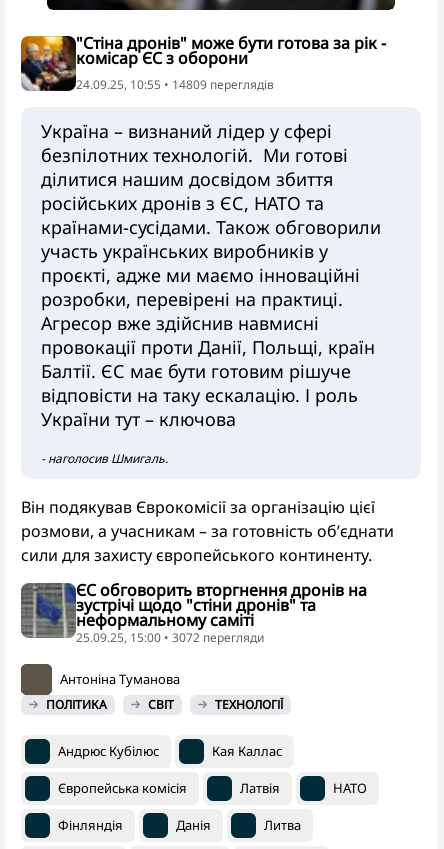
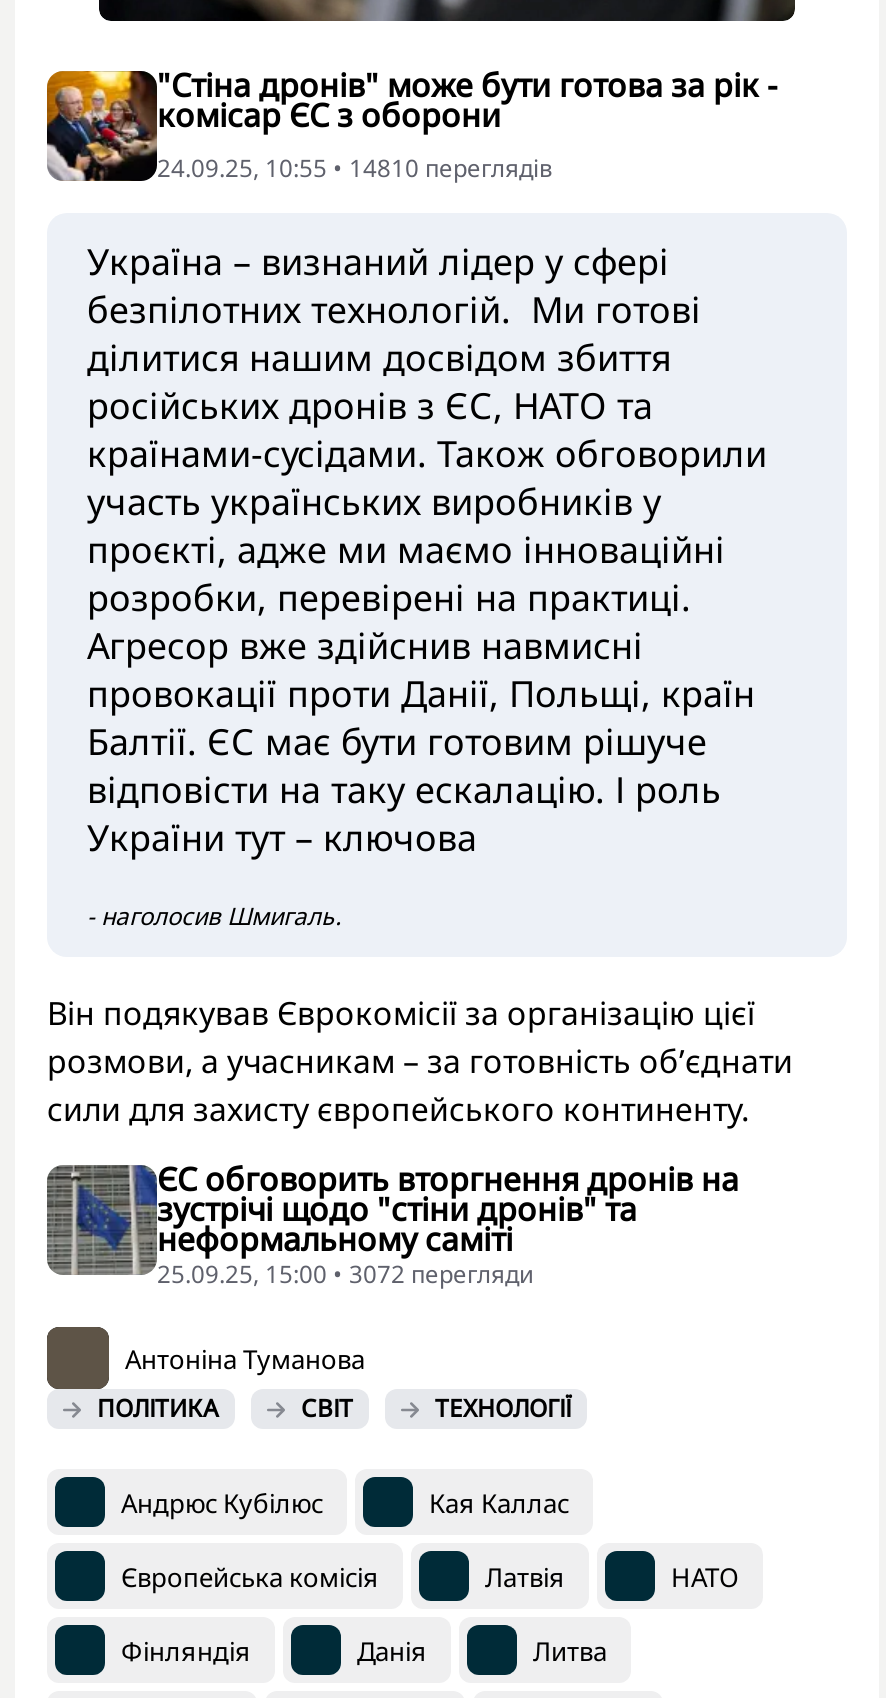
[76,76,274,93] 24.09.25, 10:55 • 14809 переглядiв -> [157,151,553,185] 24.09.25, 10:55 • 14810 переглядiв

